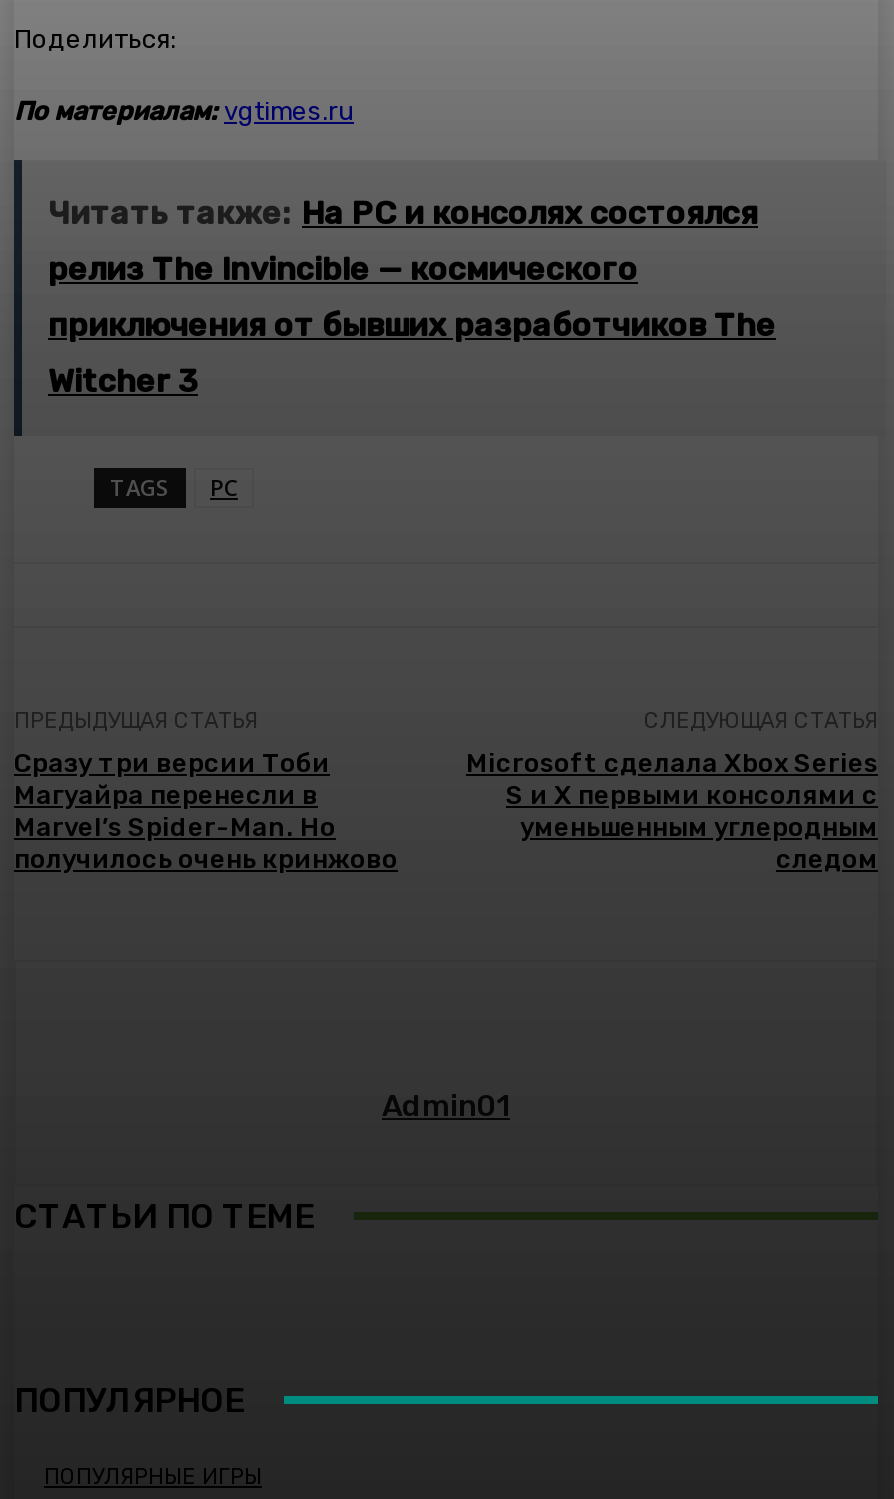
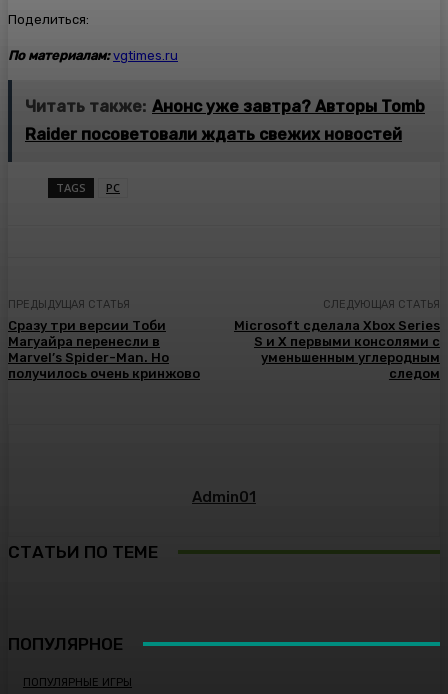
[48,193,776,399] Читать также: На PC и консолях состоялся | релиз The Invincible — космического | приключения от бывших разработчиков The | Witcher 3 -> [25,97,425,144] Читать также: Анонс уже завтра? Авторы Tomb | Raider посоветовали ждать свежих новостей

